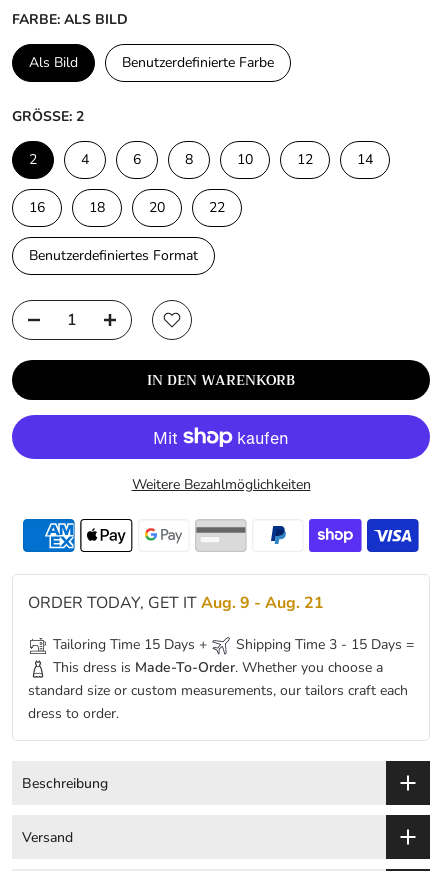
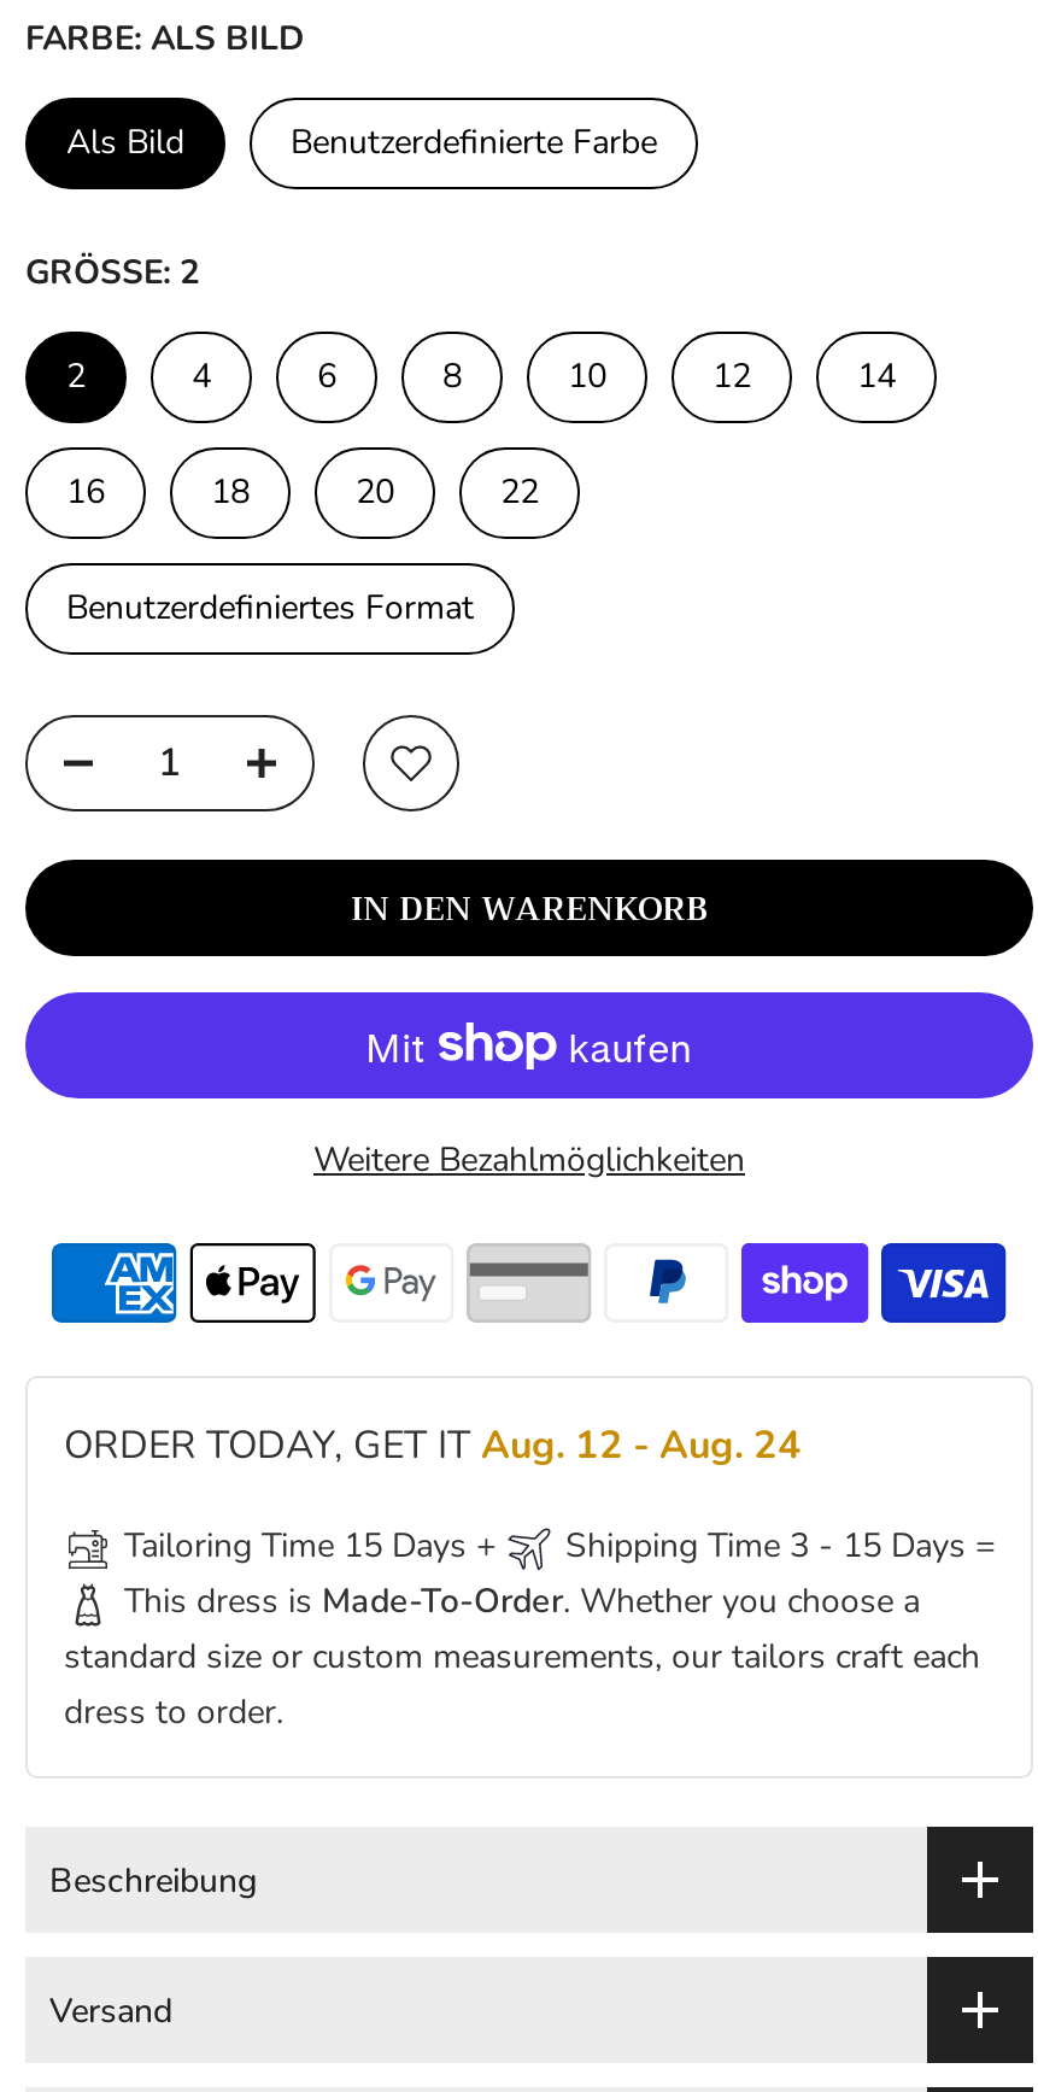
[28,592,324,614] ORDER TODAY, GET IT Aug. 9 - Aug. 21 -> [64,1419,802,1472] ORDER TODAY, GET IT Aug. 12 - Aug. 24

